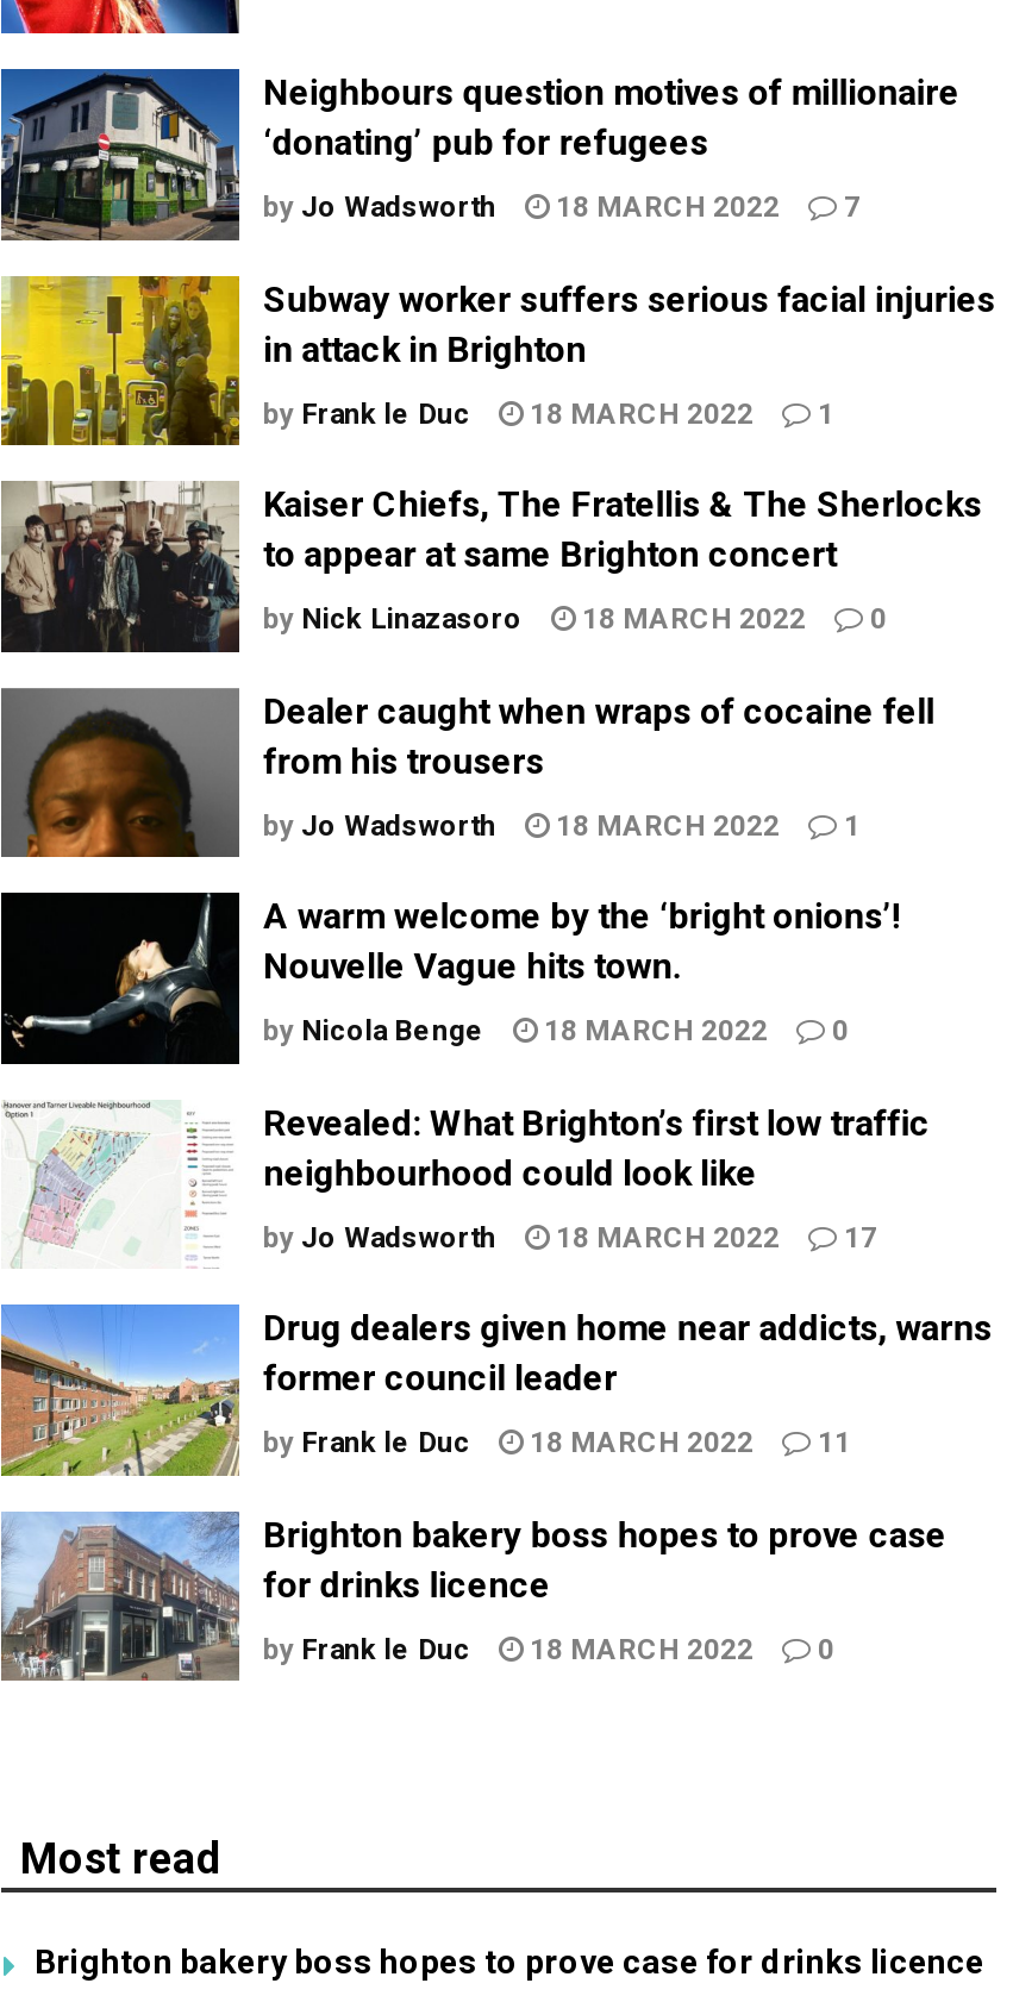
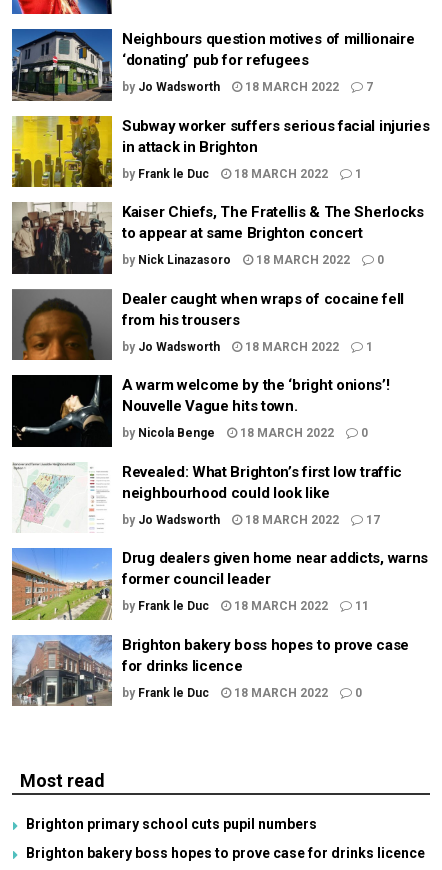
none -> [26,816,317,832] Brighton primary school cuts pupil numbers

